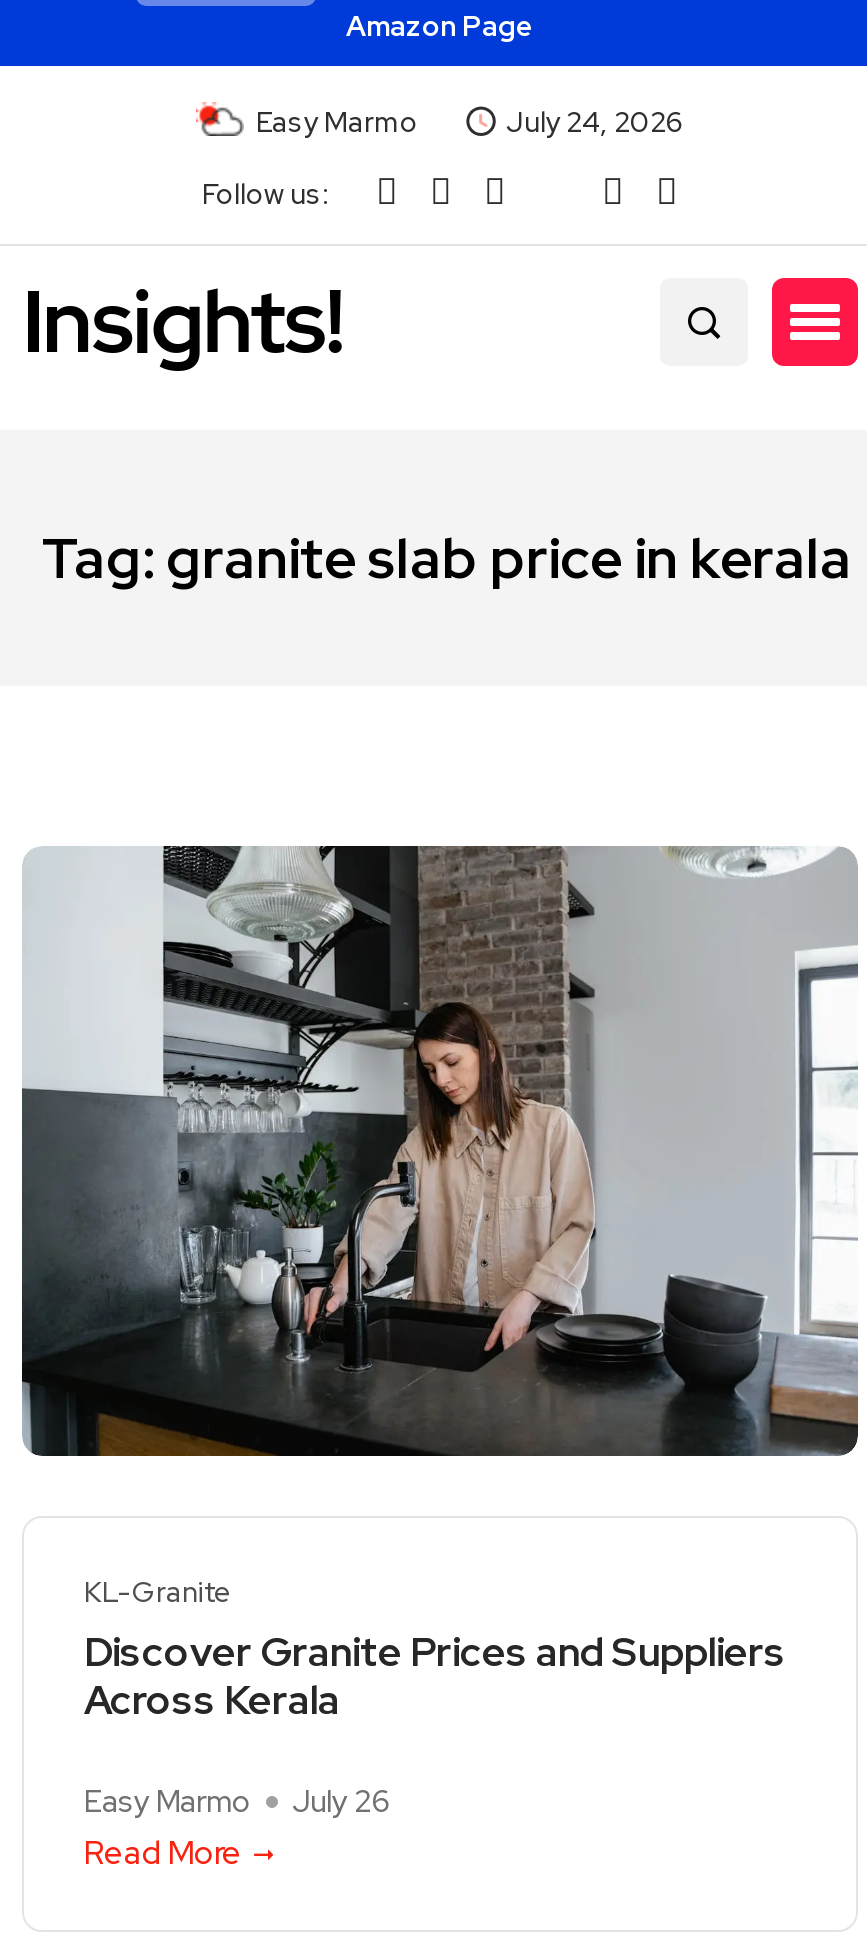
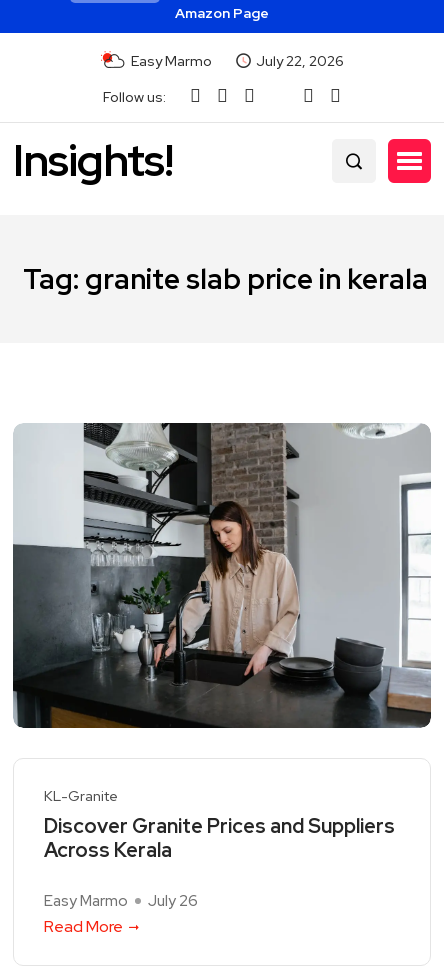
[506,104,684,140] July 24, 2026 -> [255,52,343,70] July 22, 2026

